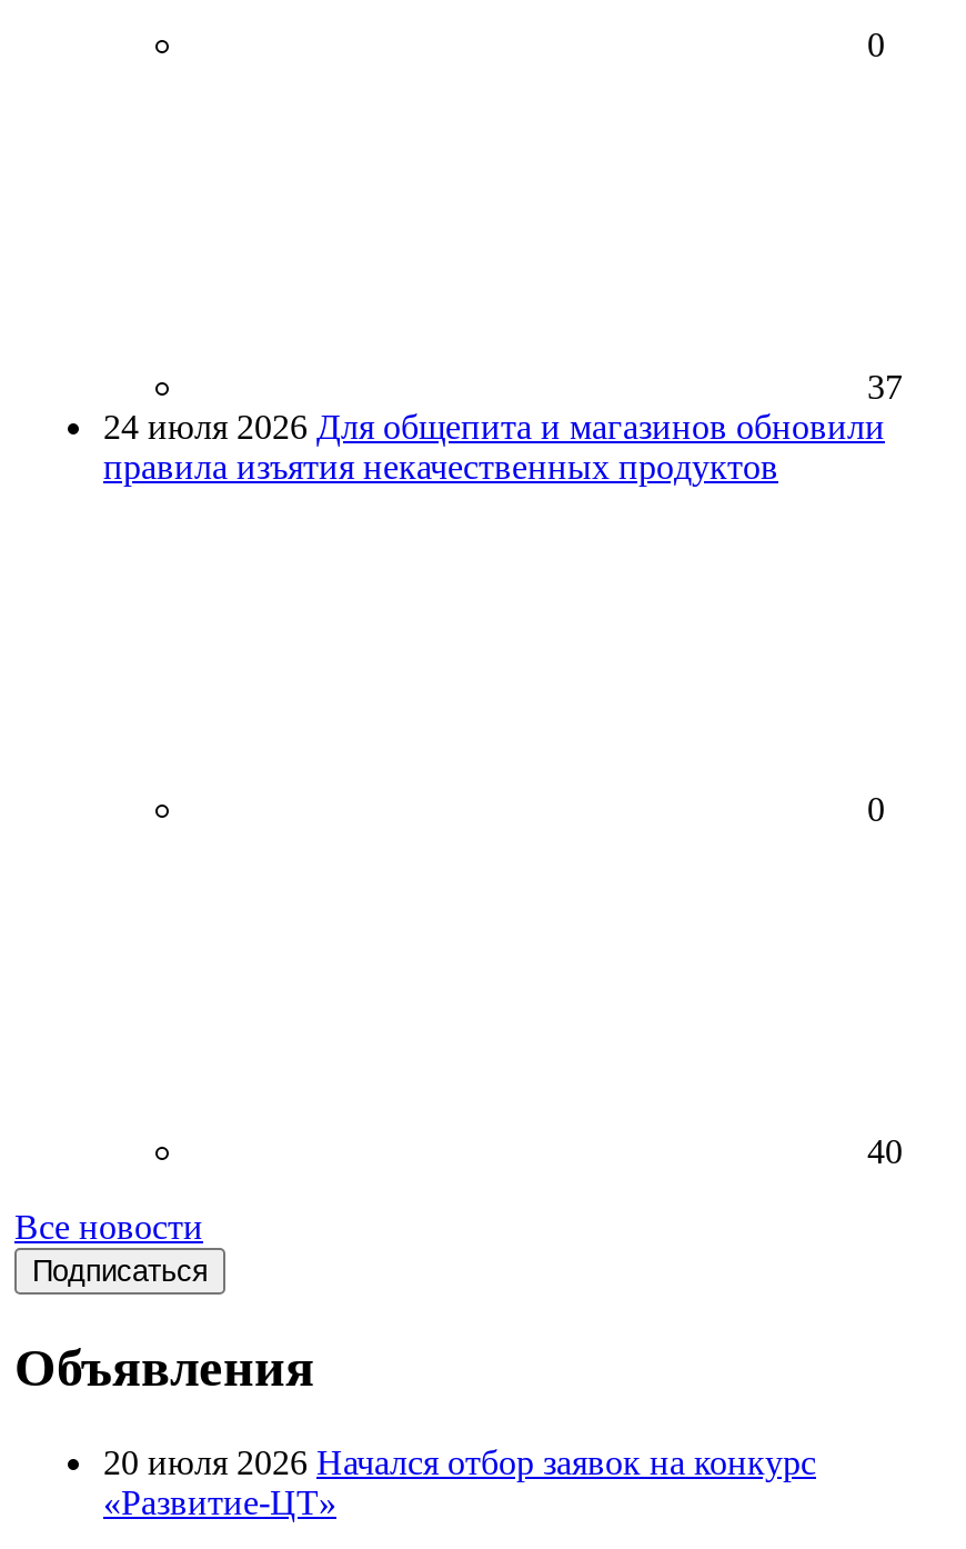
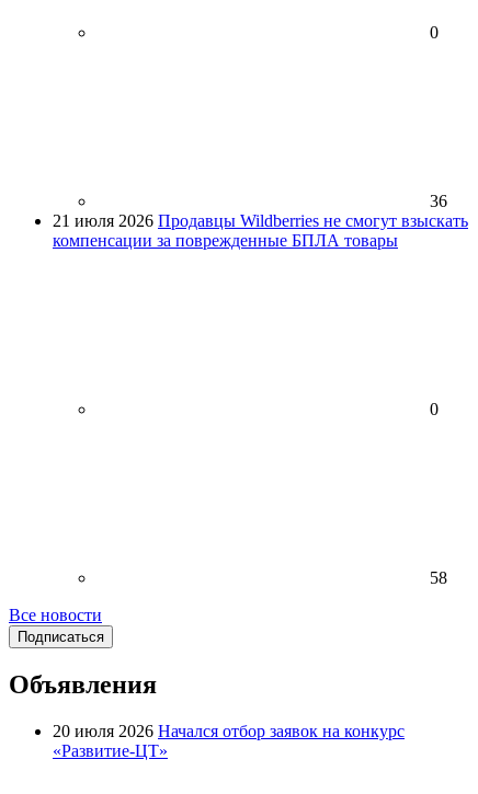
[103,368,903,485] 37 | 24 июля 2026 Для общепита и магазинов обновили | правила изъятия некачественных продуктов -> [53,192,468,250] 36 | 21 июля 2026 Продавцы Wildberries не смогут взыскать | компенсации за поврежденные БПЛА товары
[867,1132,903,1170] 40 -> [430,568,447,587] 58

